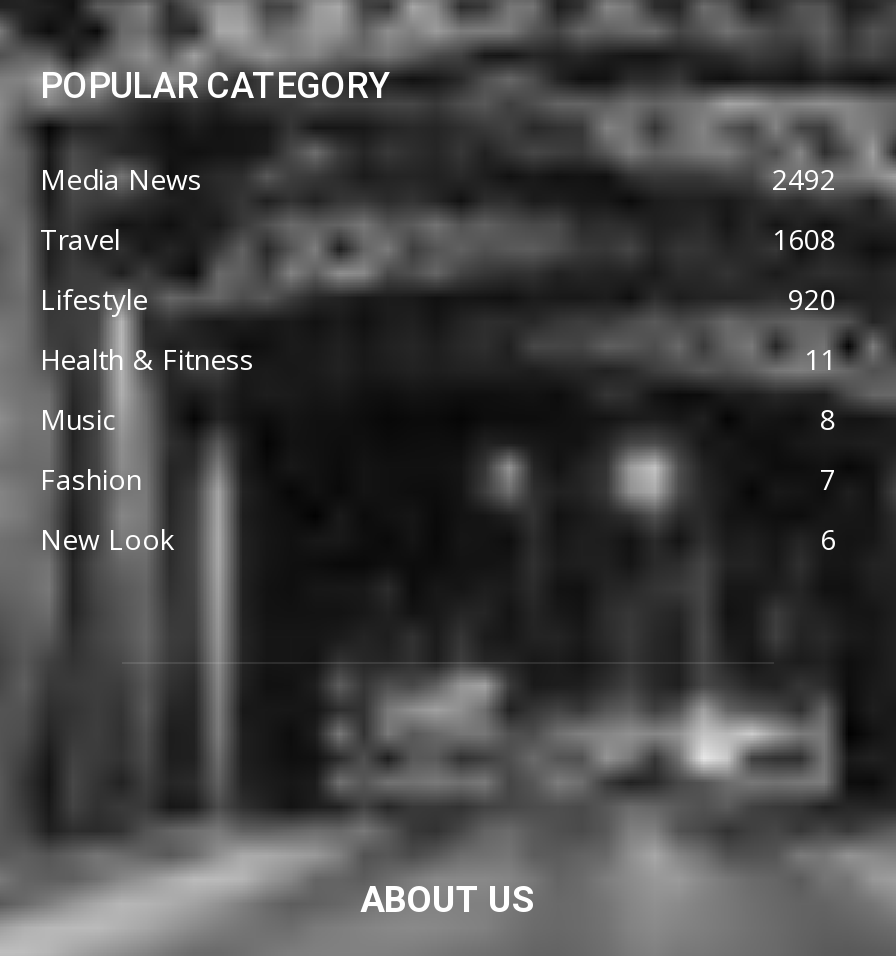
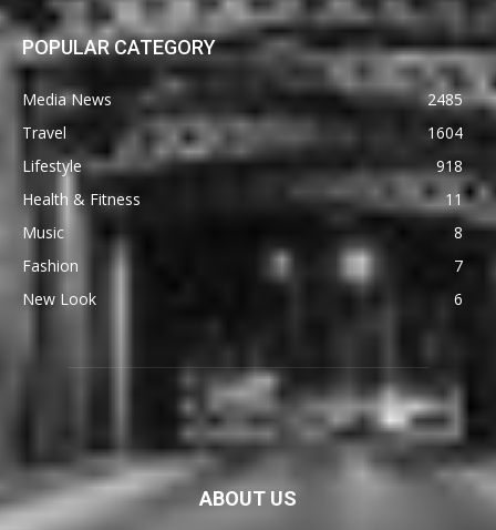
[772,160,836,198] 2492 -> [427,89,463,110] 2485
[772,220,836,258] 1608 -> [427,122,463,143] 1604
[788,280,836,318] 920 -> [436,155,463,176] 918

